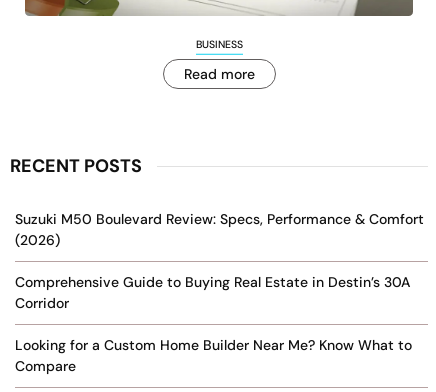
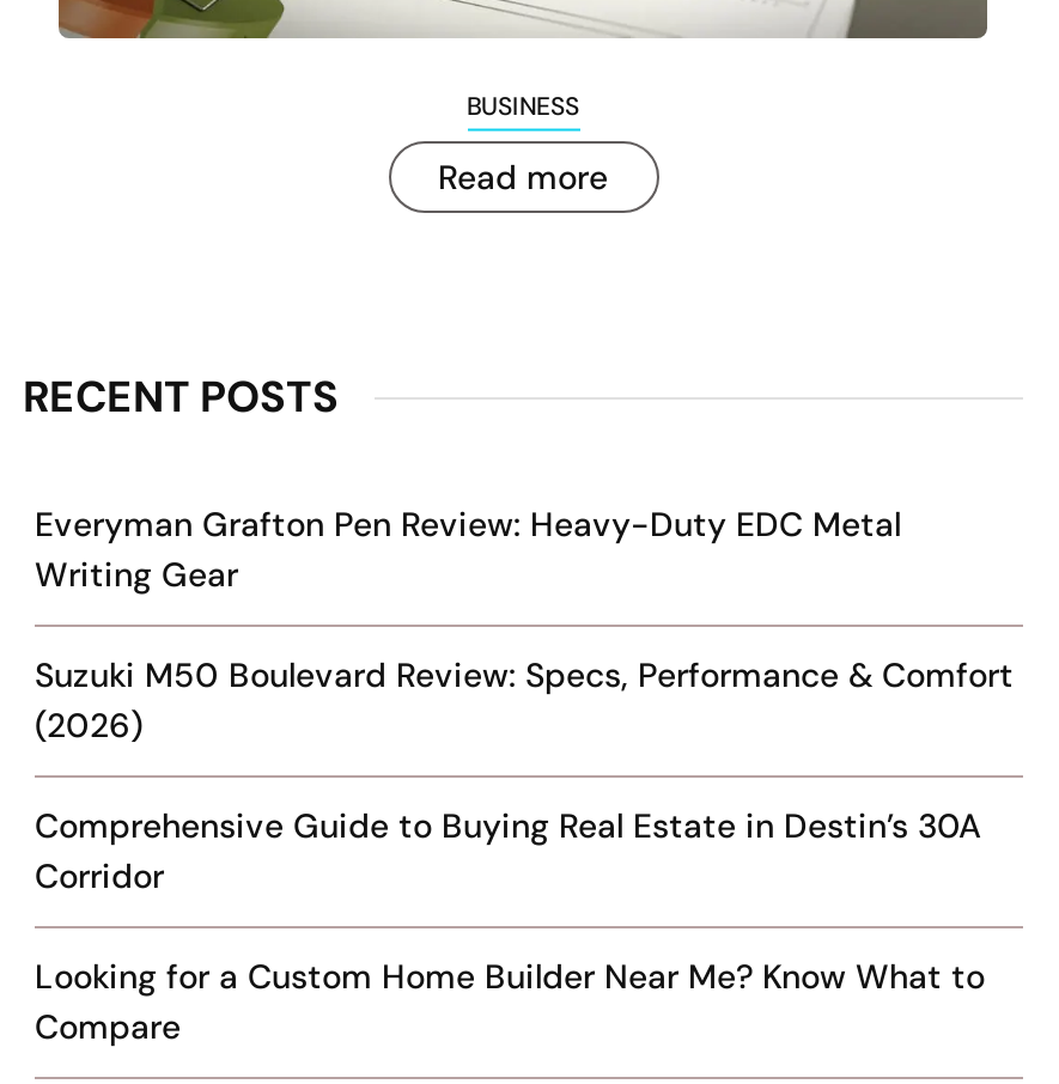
none -> [35,503,901,596] Everyman Grafton Pen Review: Heavy-Duty EDC Metal | Writing Gear

